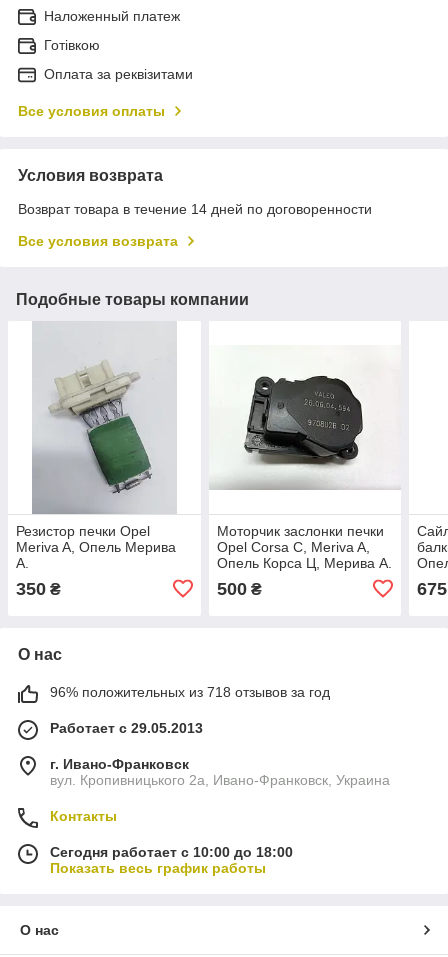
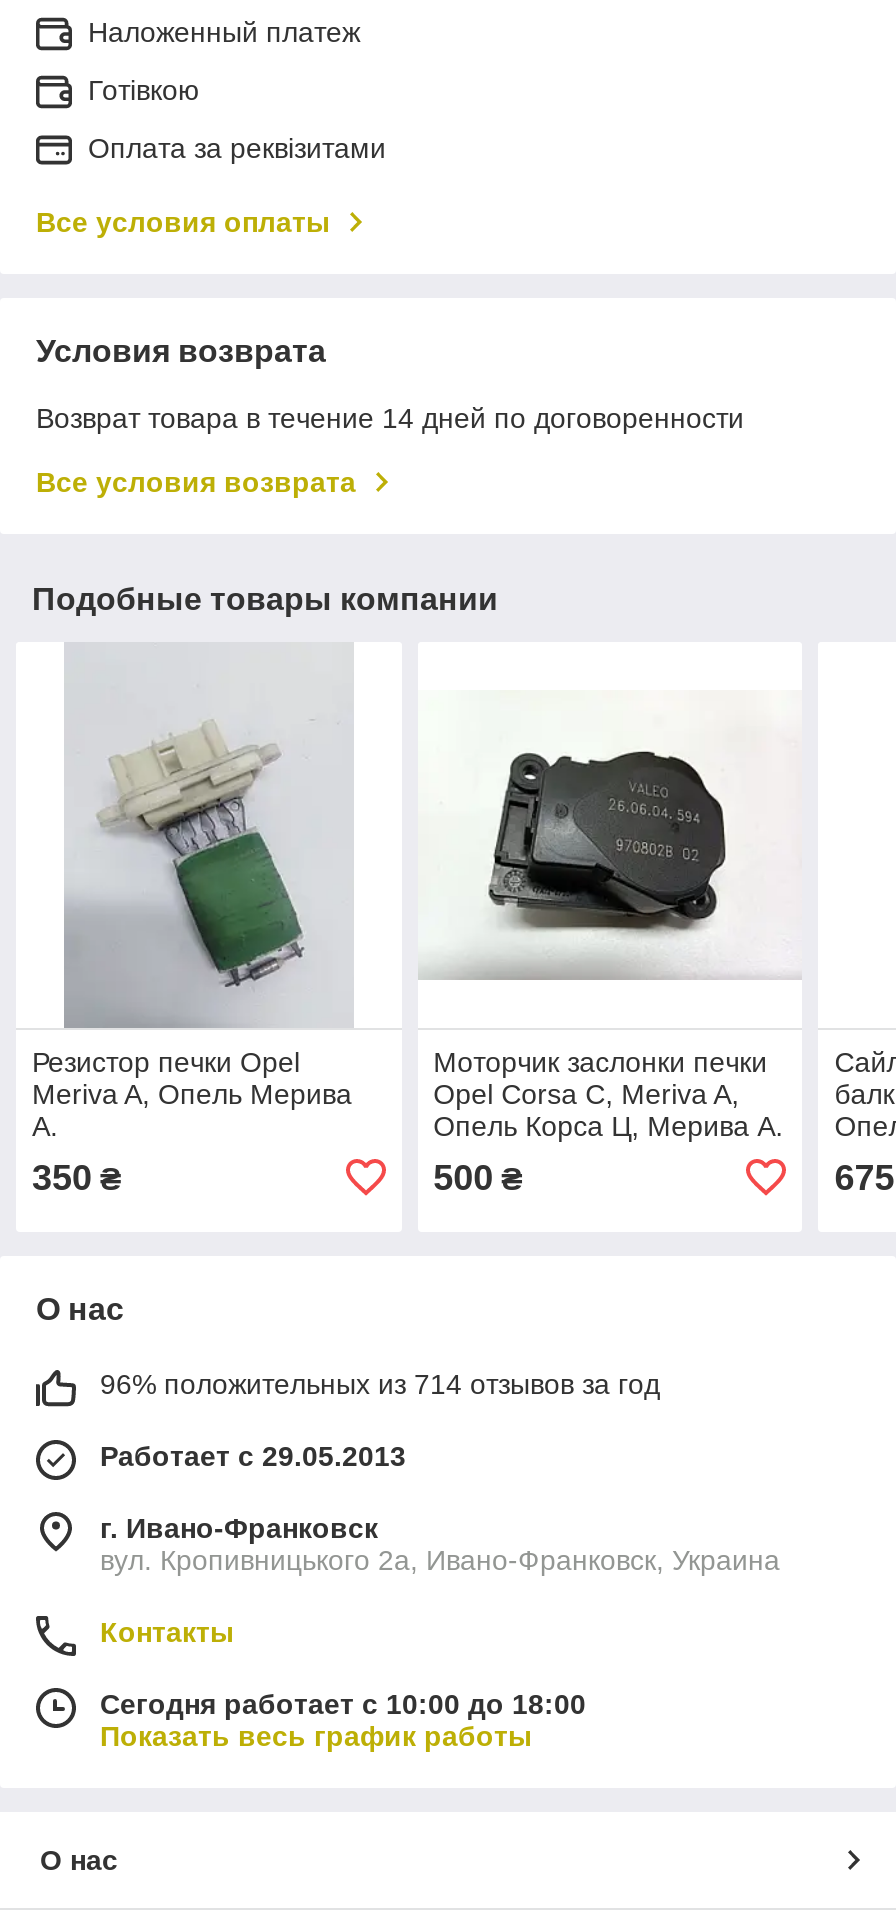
[50,684,330,700] 96% положительных из 718 отзывов за год -> [100,1368,660,1400] 96% положительных из 714 отзывов за год

